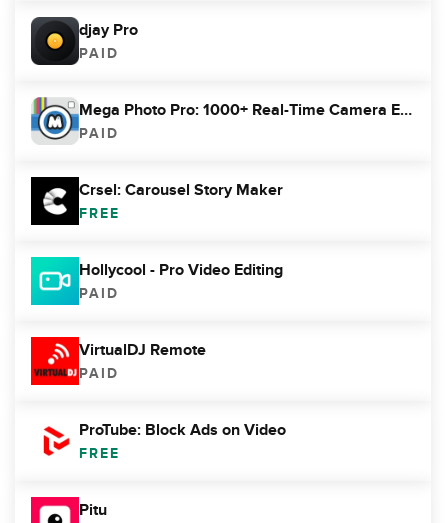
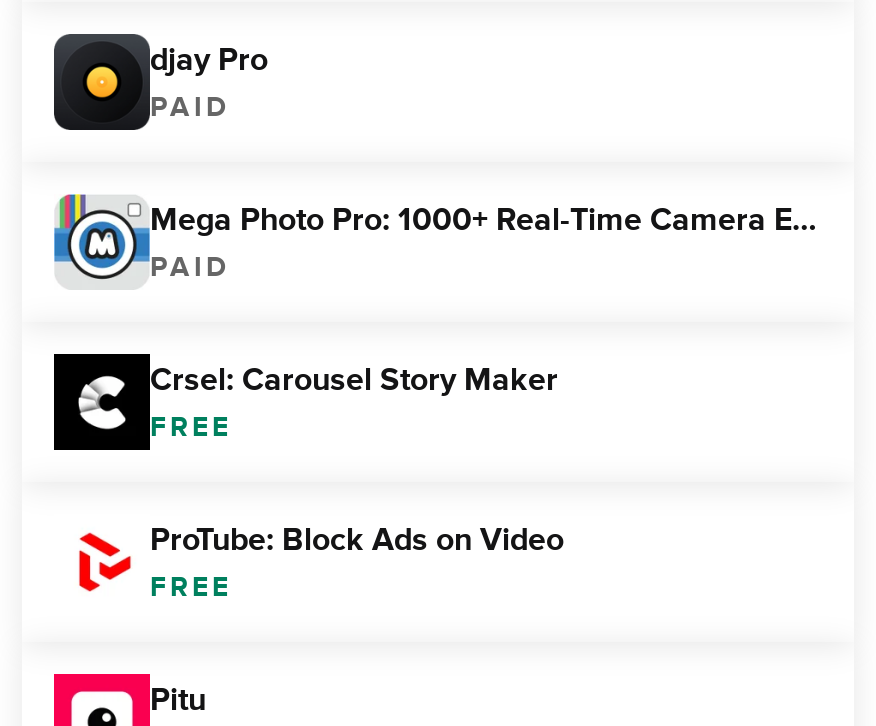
[30,256,283,381] [image] | Hollycool - Pro Video Editing | PAID | VirtualDJ Remote | PAID -> none
[31,337,65,386] [image] -> none

